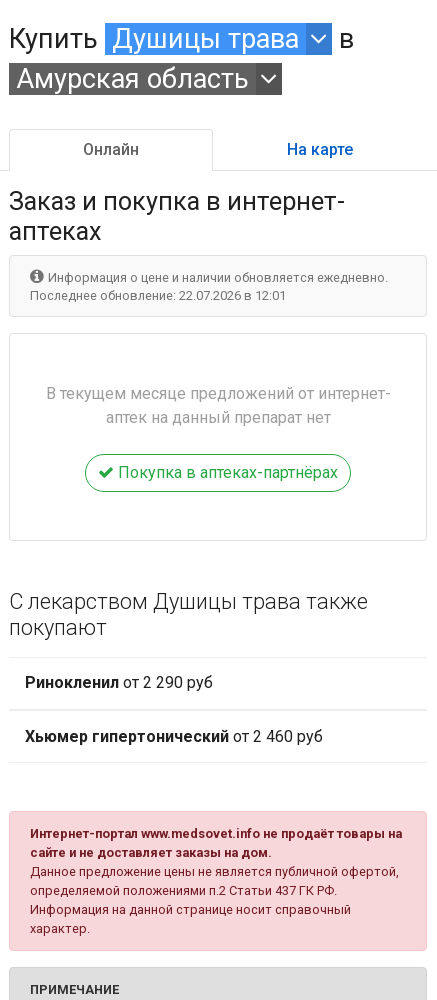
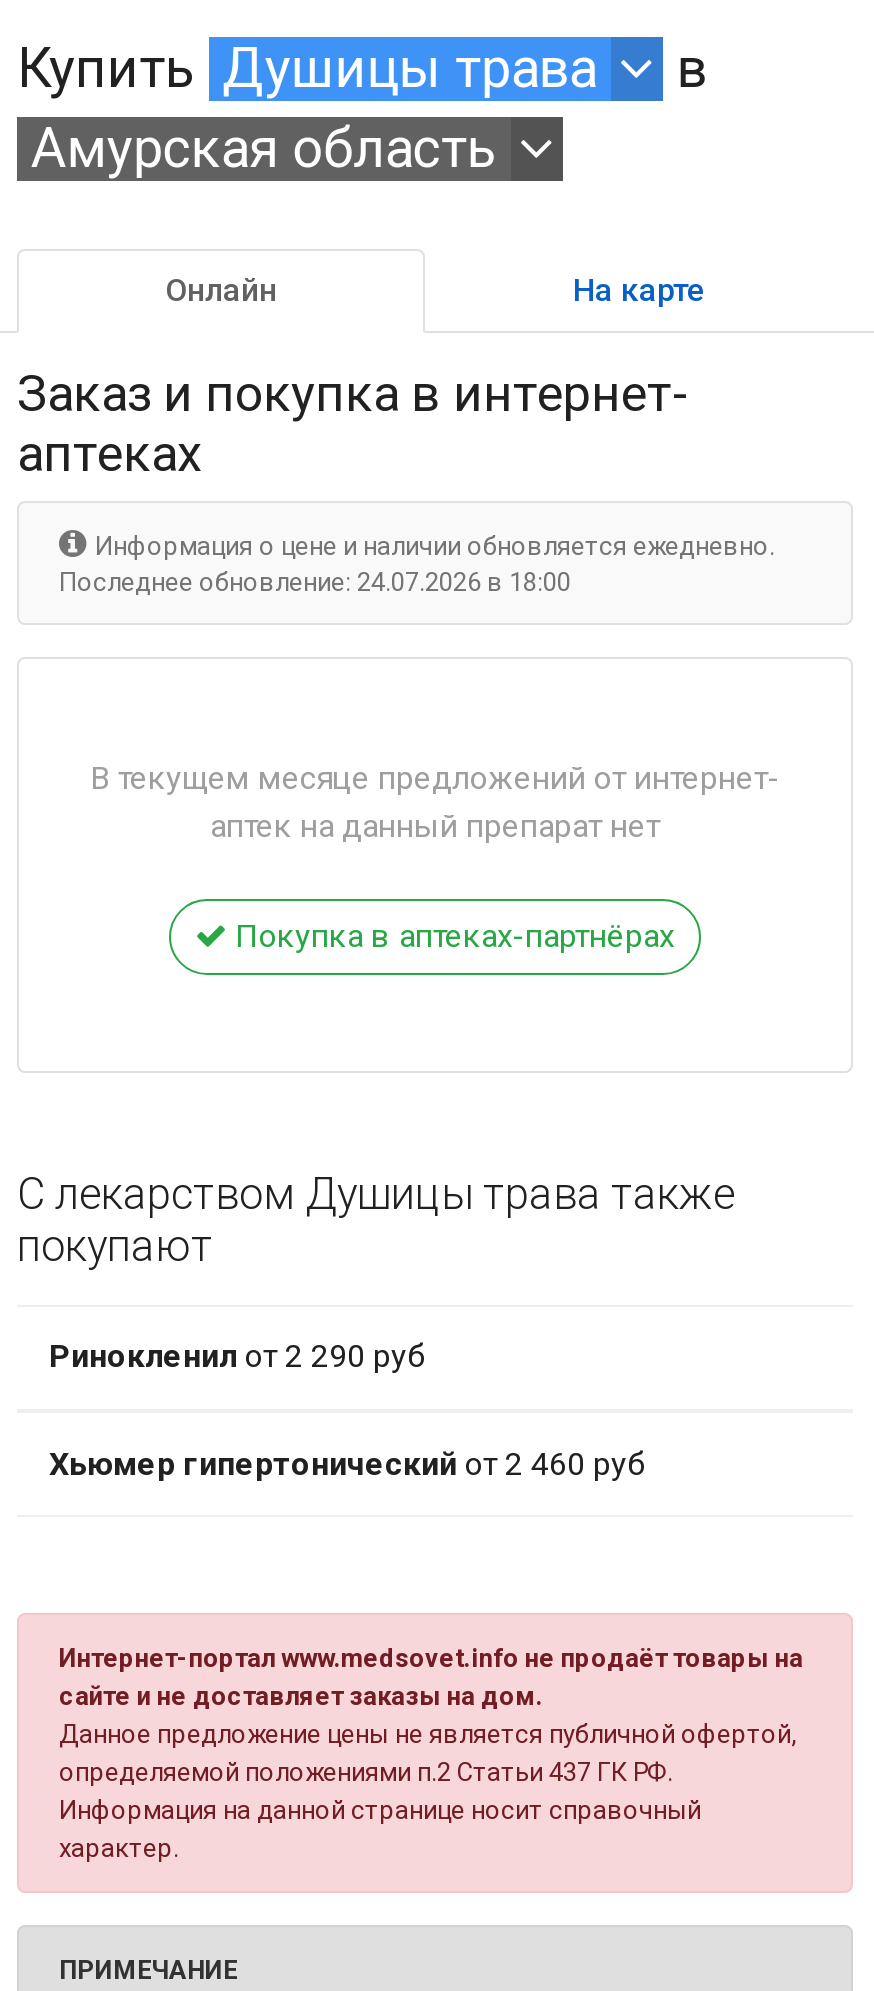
[30,288,286,303] Последнее обновление: 22.07.2026 в 12:01 -> [59,567,571,597] Последнее обновление: 24.07.2026 в 18:00

